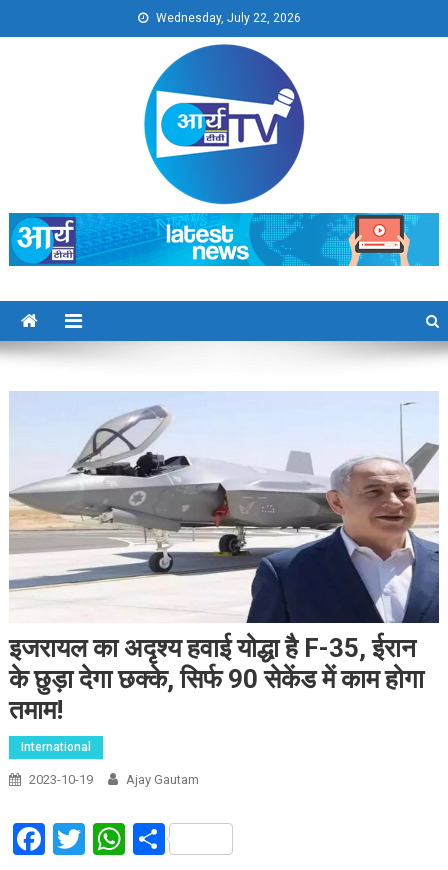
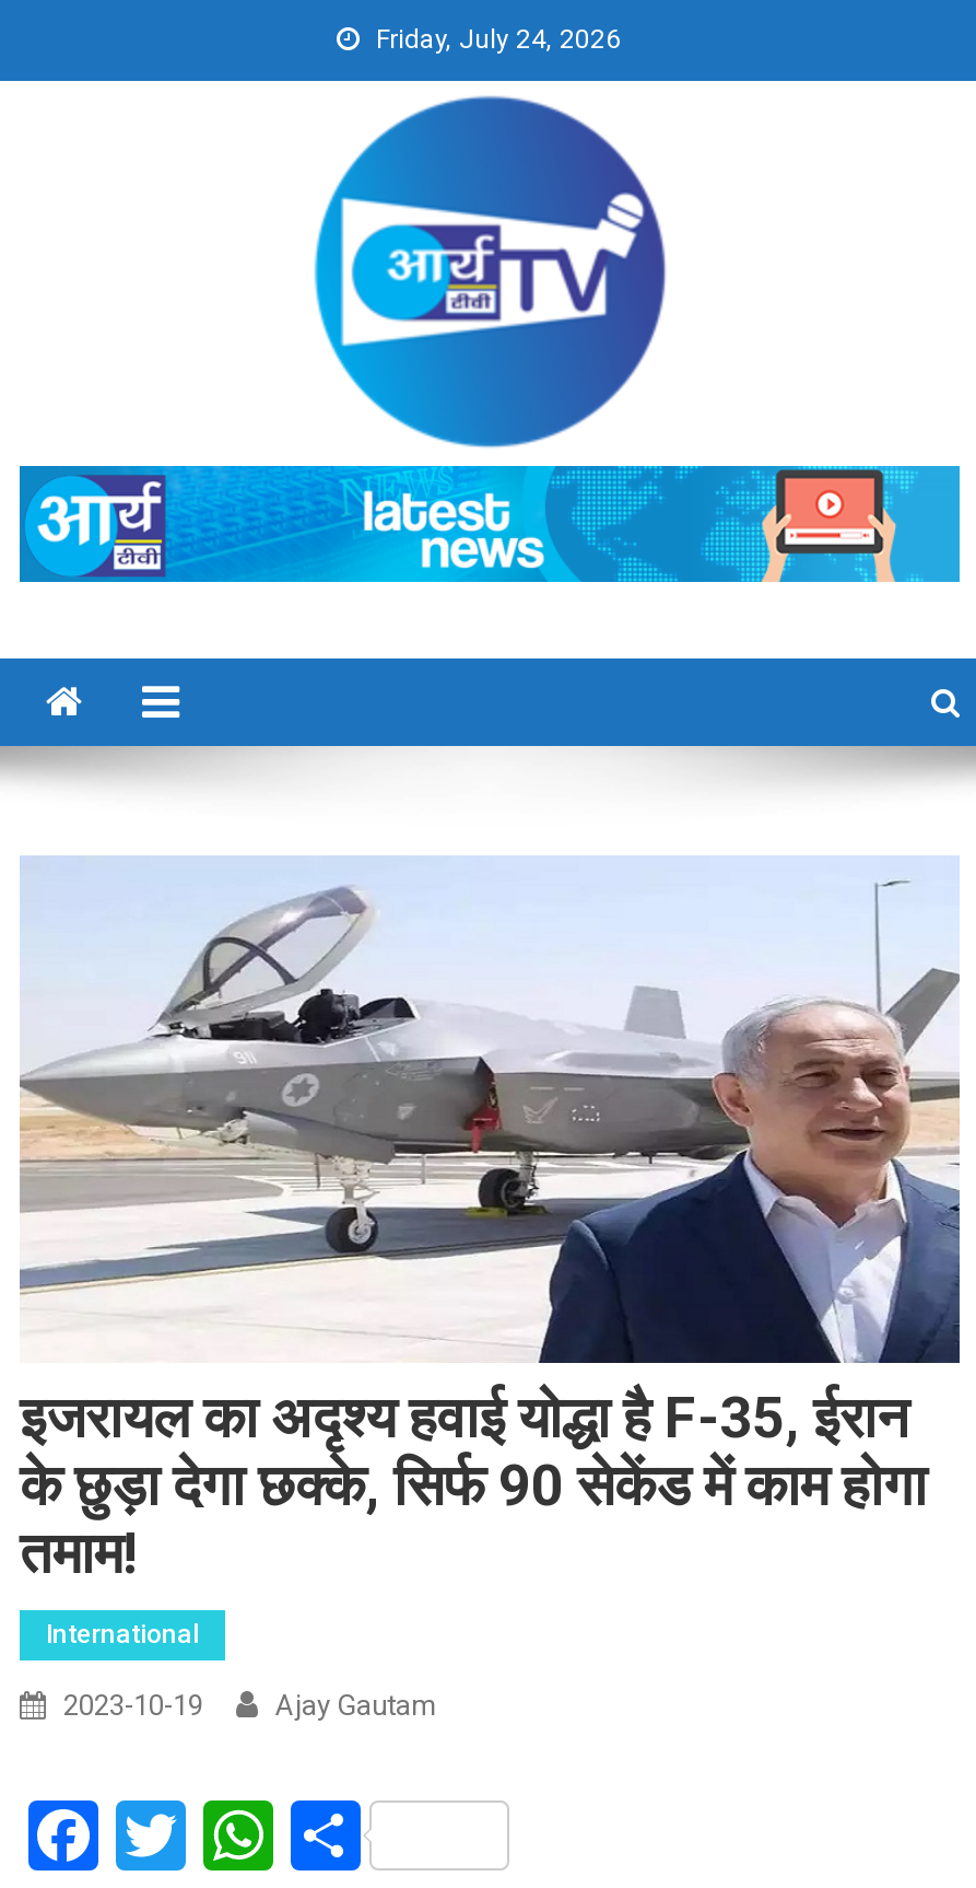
[155,11,300,25] Wednesday, July 22, 2026 -> [376,24,621,55] Friday, July 24, 2026

